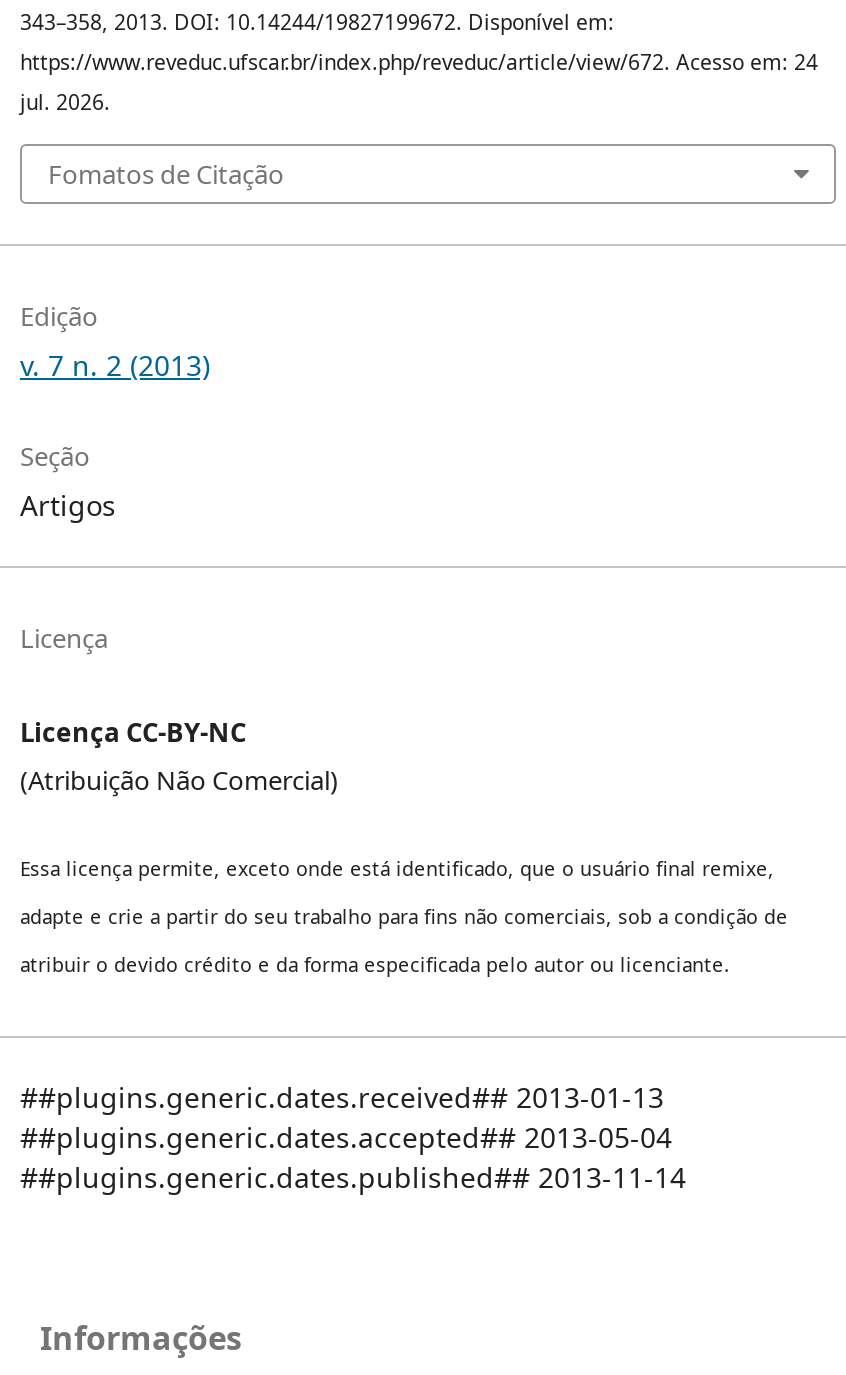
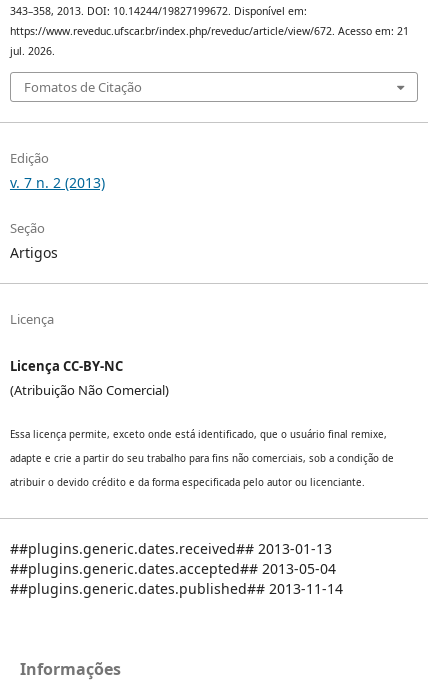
[20,48,818,76] https://www.reveduc.ufscar.br/index.php/reveduc/article/view/672. Acesso em: 24 -> [10,24,409,38] https://www.reveduc.ufscar.br/index.php/reveduc/article/view/672. Acesso em: 21

